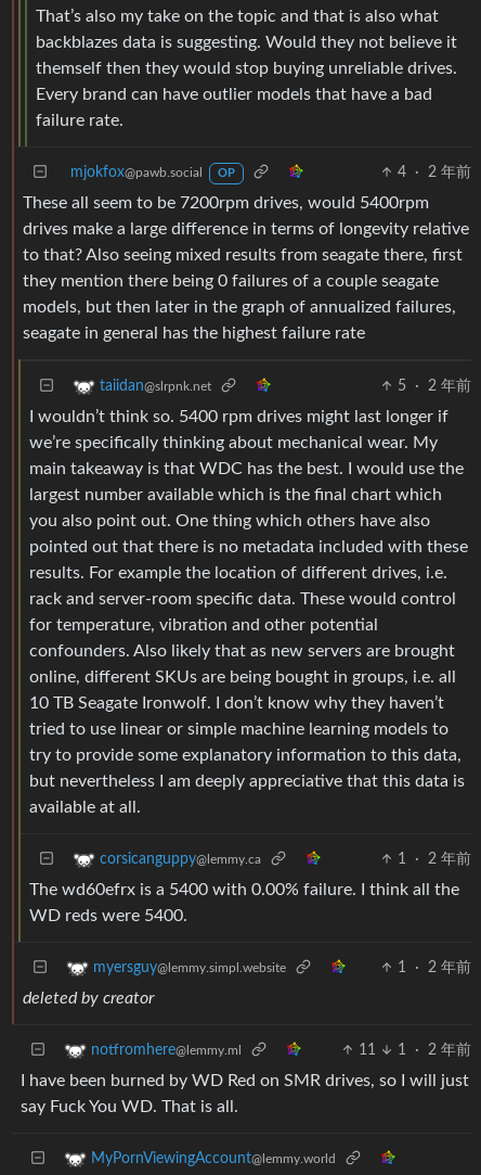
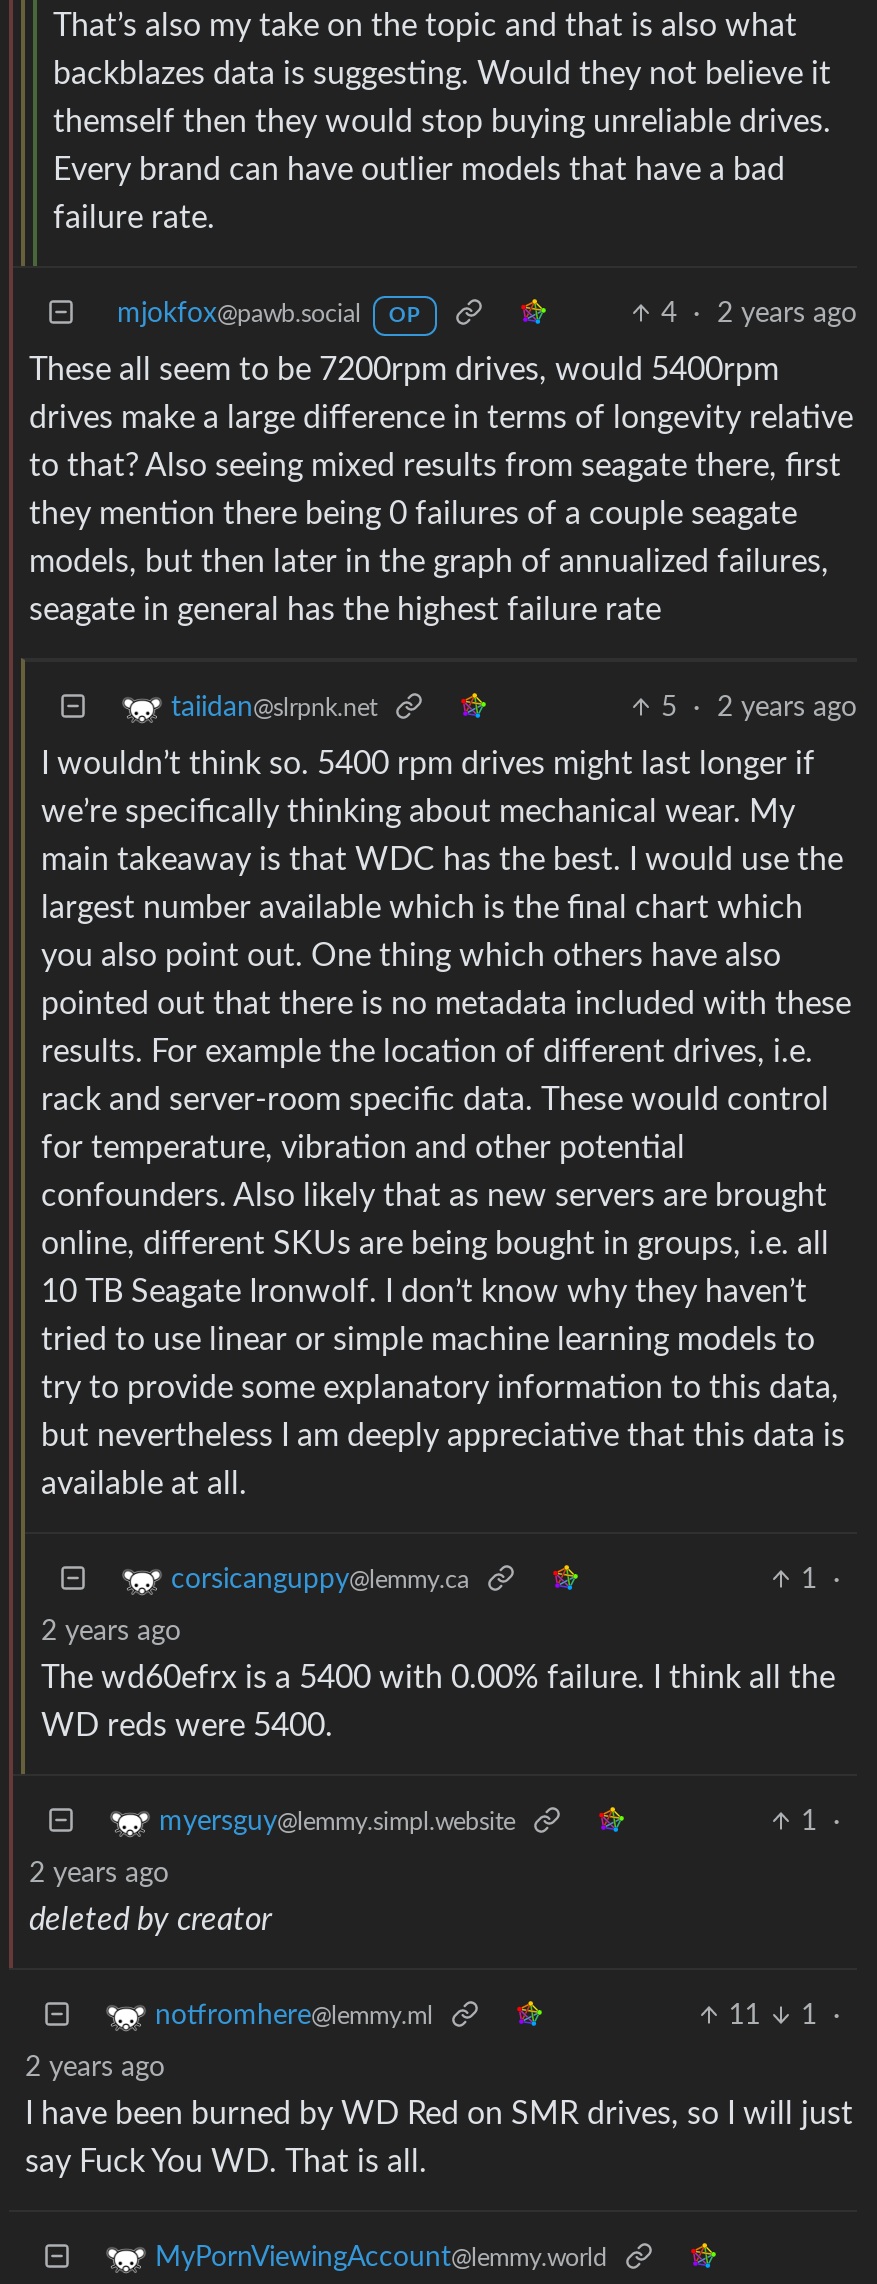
[398,165,471,180] 4 · 2 年前 -> [661,300,857,328] 4 · 2 years ago
[398,379,471,394] 5 · 2 年前 -> [661,694,857,722] 5 · 2 years ago
[398,852,471,867] 1 · 2 年前 -> [41,1566,841,1646] 1 · | 2 years ago
[398,960,471,975] 1 · 2 年前 -> [29,1808,841,1888] 1 · | 2 years ago
[398,1043,471,1058] 1 · 2 年前 -> [25,2002,841,2082] 1 · | 2 years ago

